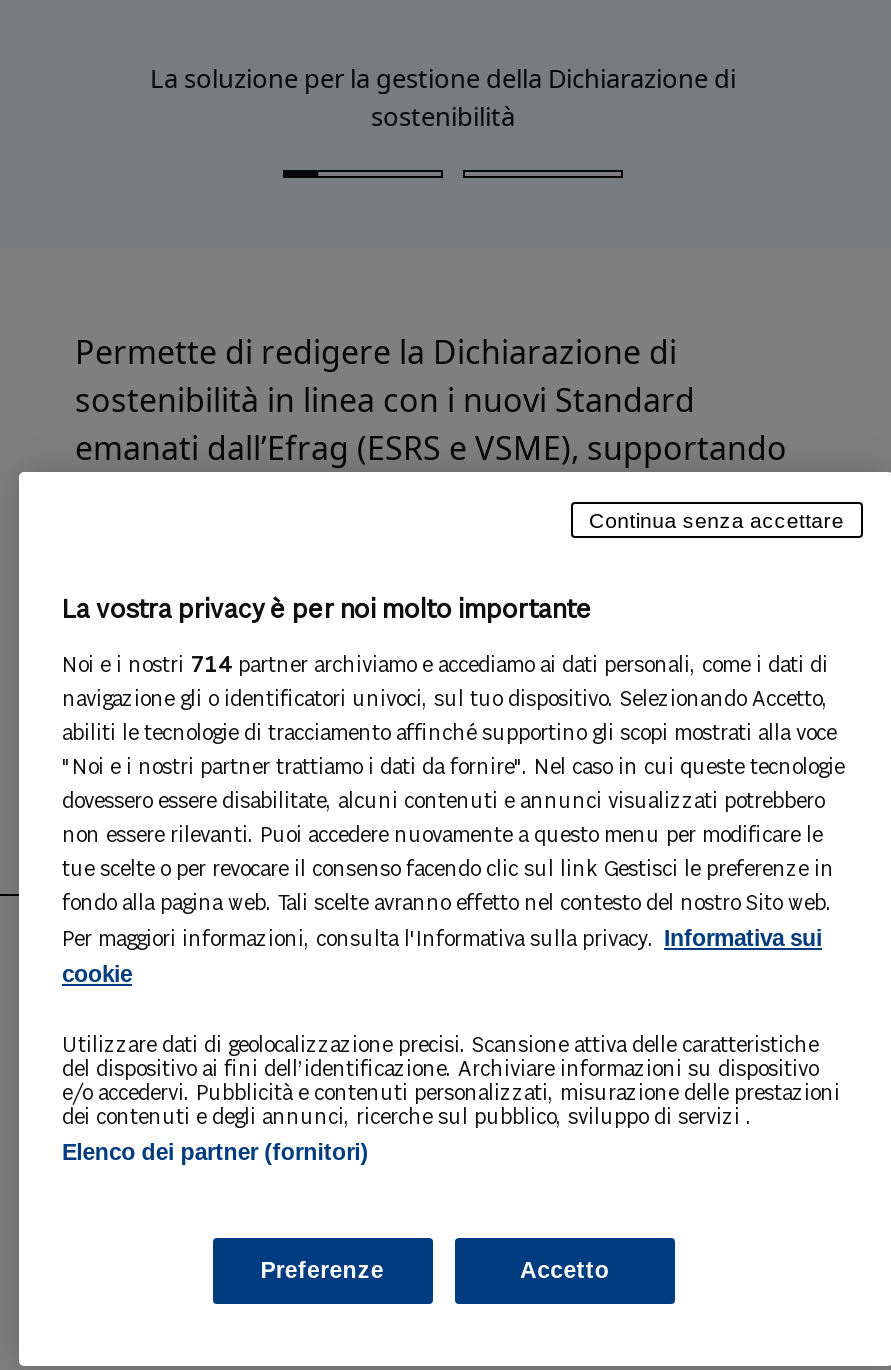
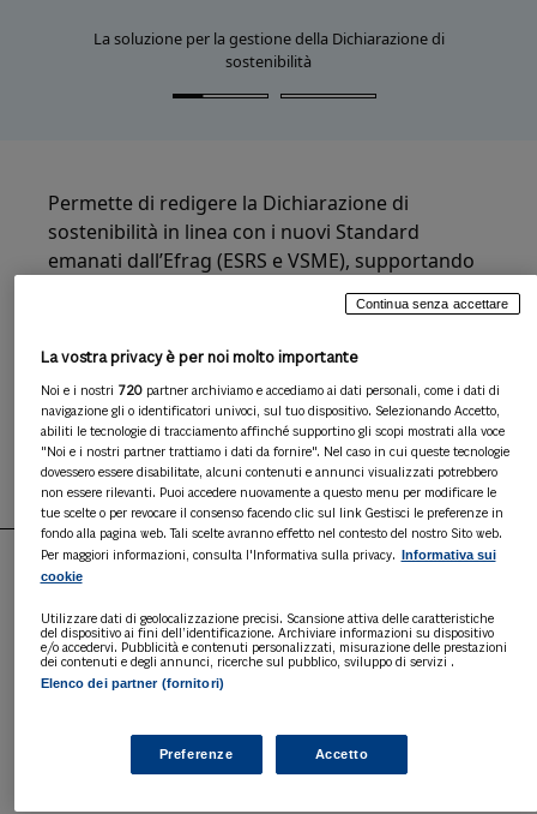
[62,655,828,679] Noi e i nostri 714 partner archiviamo e accediamo ai dati personali, come i dati di -> [40,385,499,399] Noi e i nostri 720 partner archiviamo e accediamo ai dati personali, come i dati di

